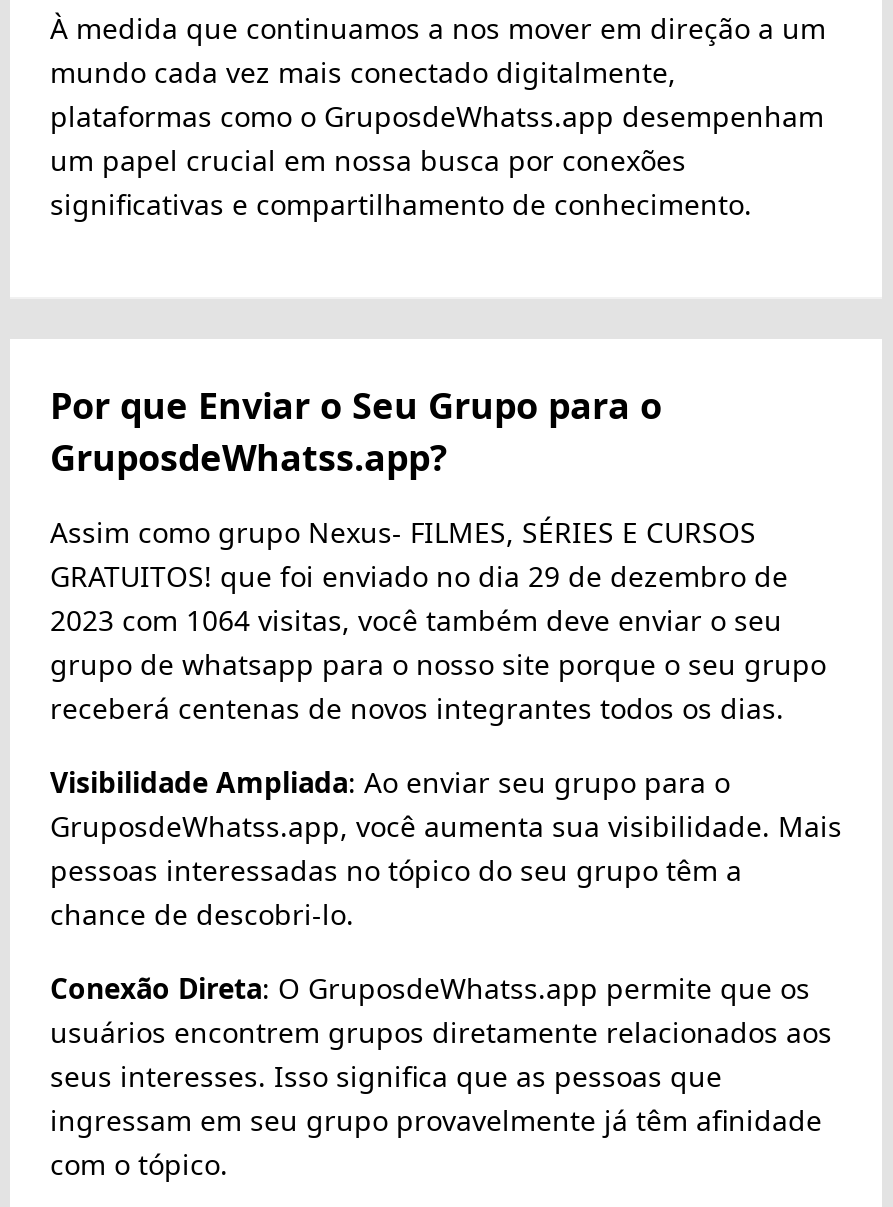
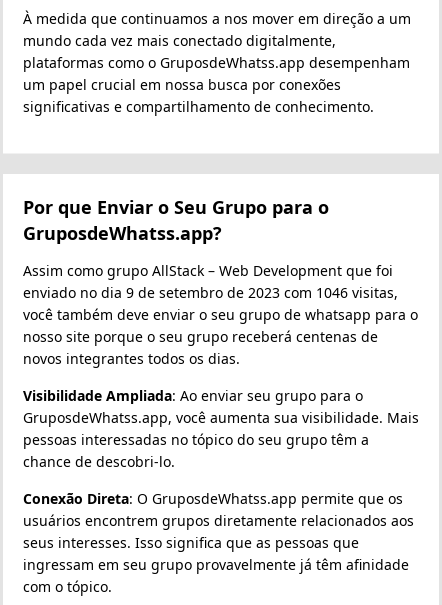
[50,514,826,728] Assim como grupo Nexus- FILMES, SÉRIES E CURSOS | GRATUITOS! que foi enviado no dia 29 de dezembro de | 2023 com 1064 visitas, você também deve enviar o seu | grupo de whatsapp para o nosso site porque o seu grupo | receberá centenas de novos integrantes todos os dias. -> [23,261,418,368] Assim como grupo AllStack – Web Development que foi | enviado no dia 9 de setembro de 2023 com 1046 visitas, | você também deve enviar o seu grupo de whatsapp para o | nosso site porque o seu grupo receberá centenas de | novos integrantes todos os dias.

